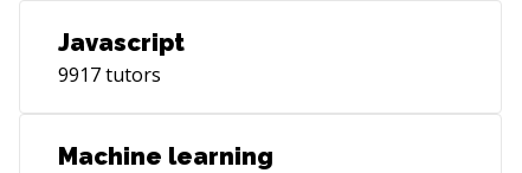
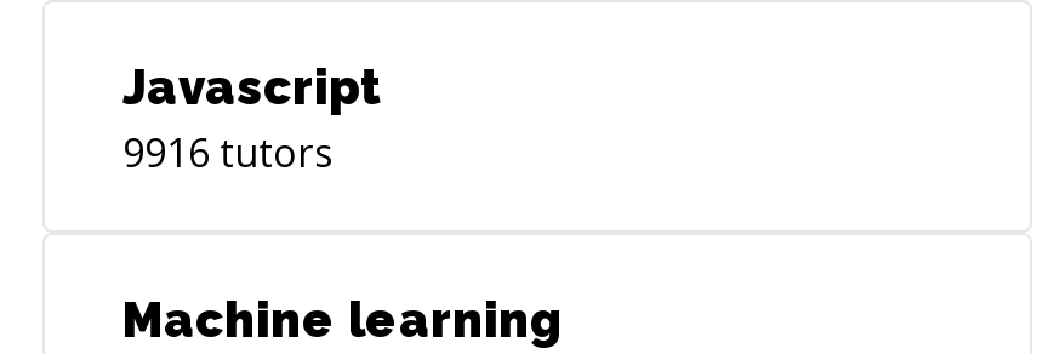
[58,62,161,88] 9917 tutors -> [122,126,334,179] 9916 tutors

